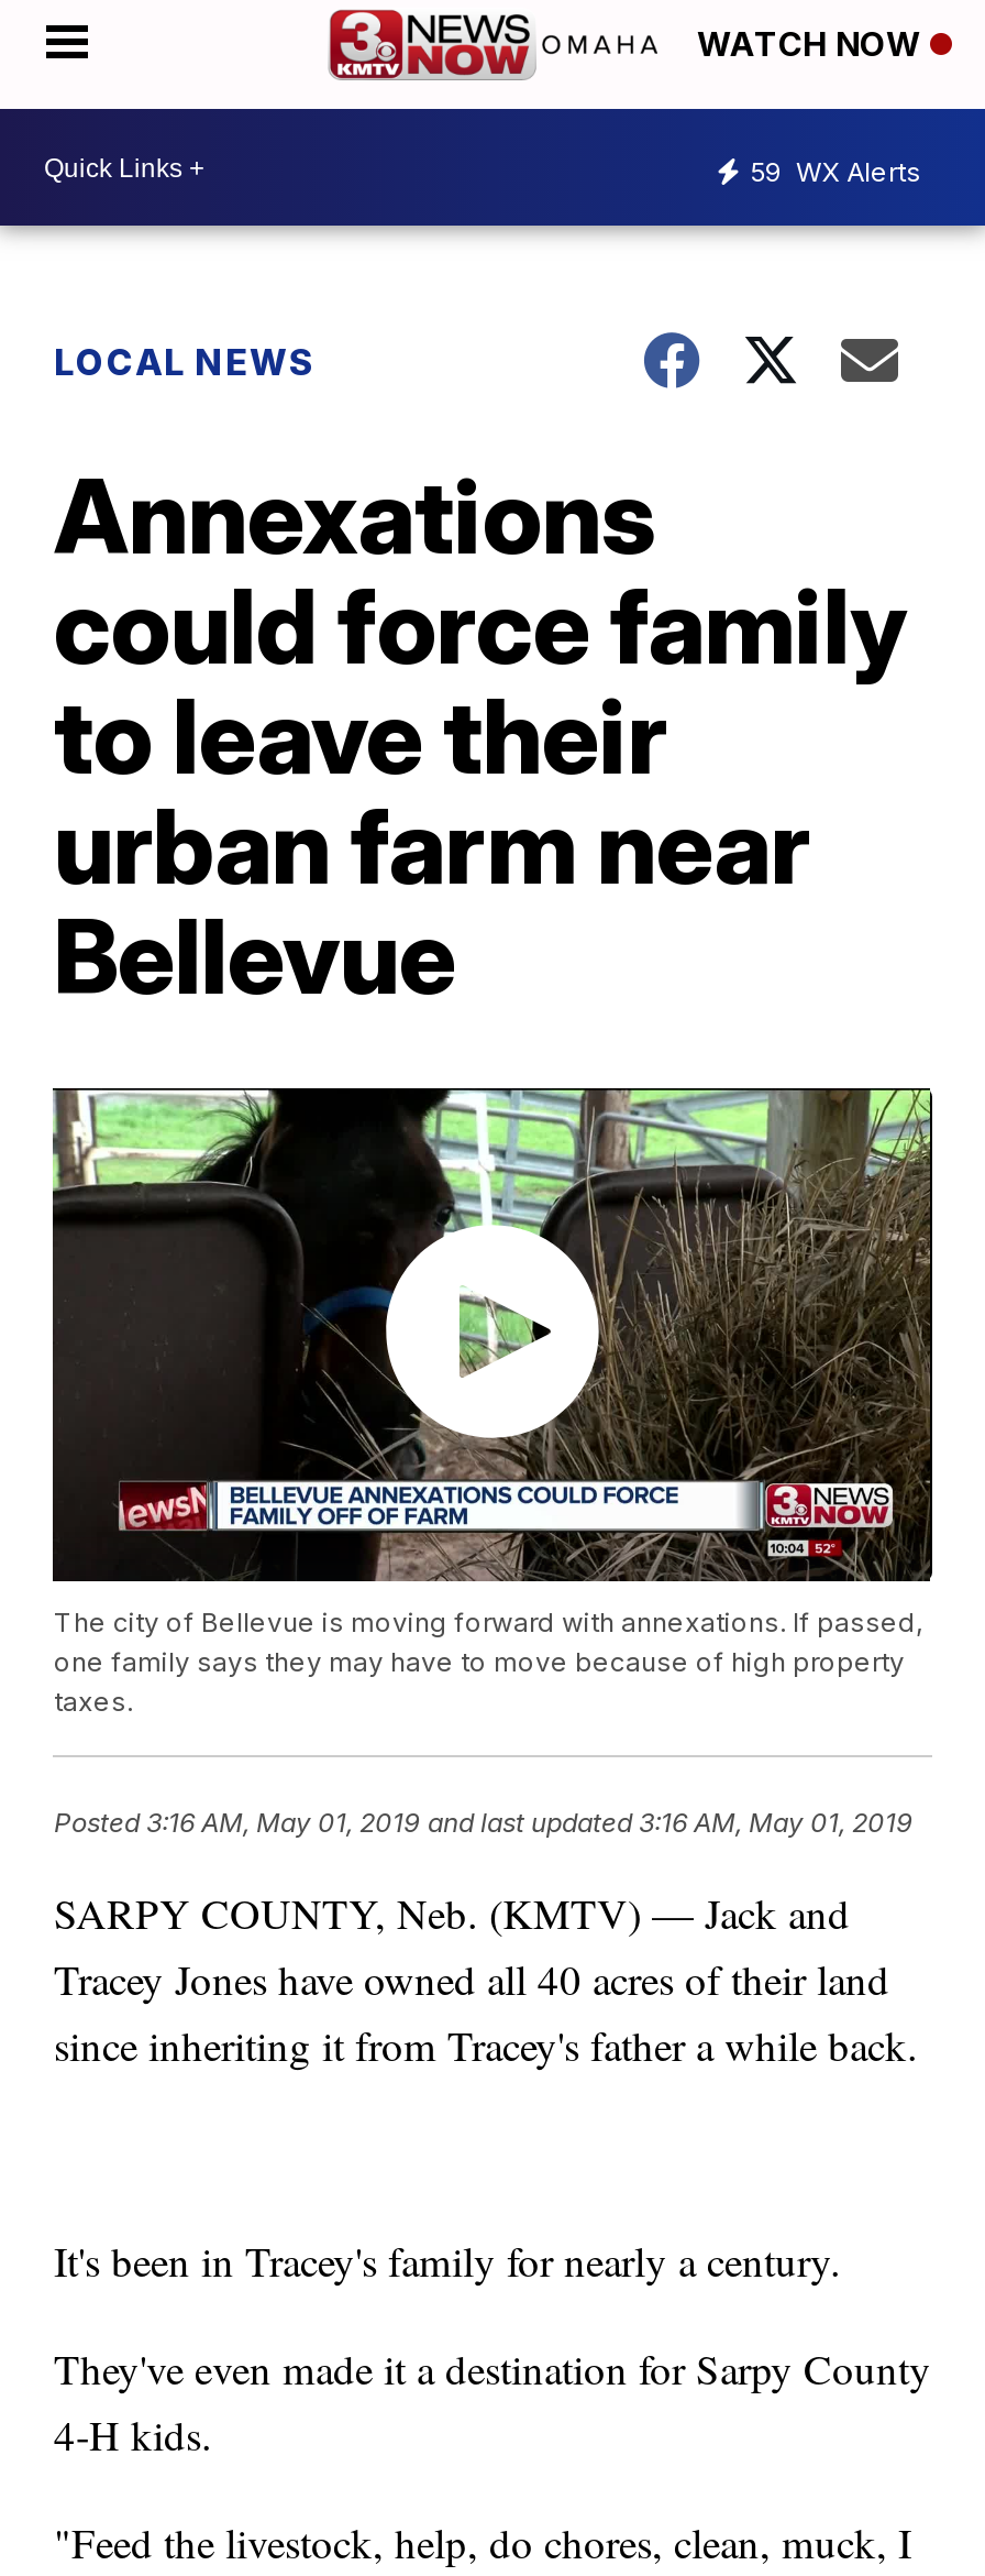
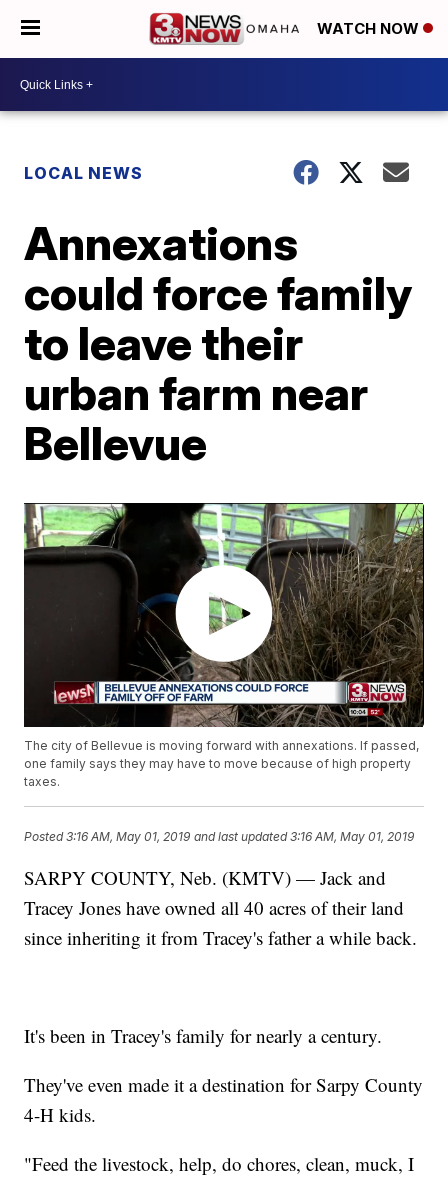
[750,154,921,187] 59 WX Alerts -> none

